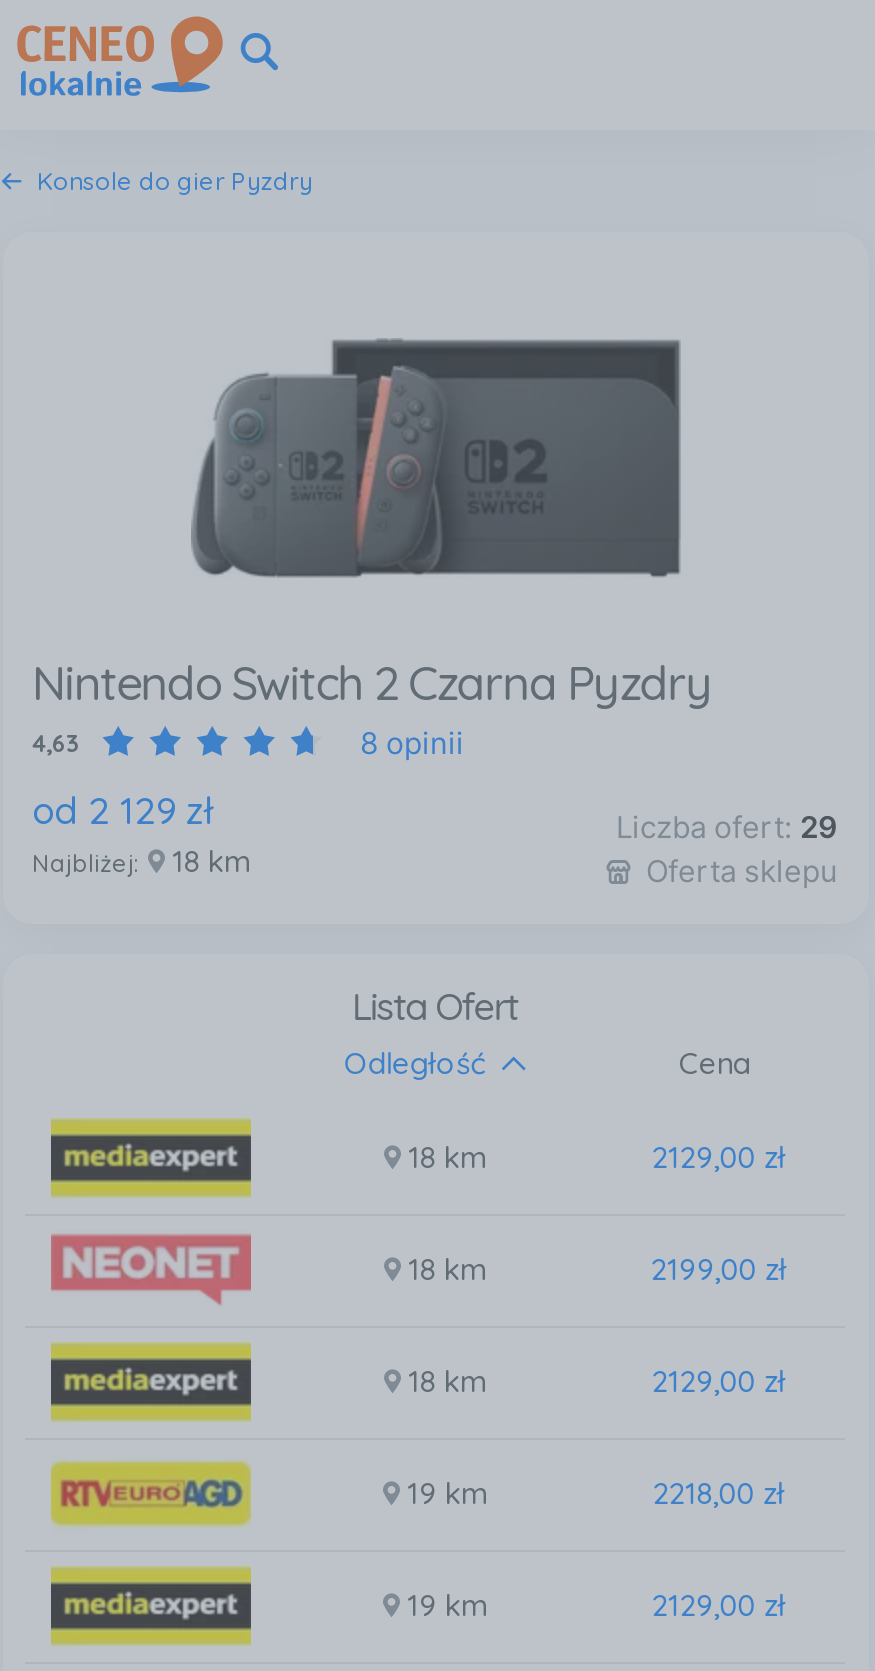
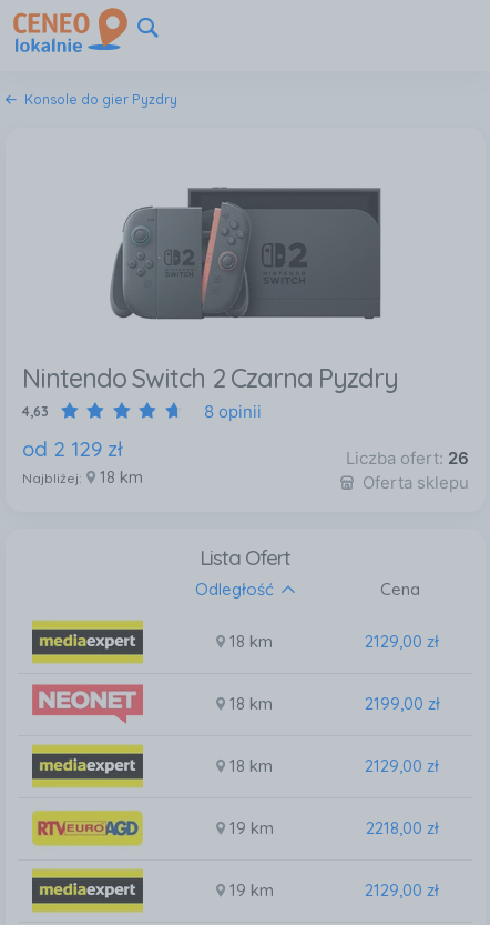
[616,807,838,845] Liczba ofert: 29 -> [345,447,468,468] Liczba ofert: 26

